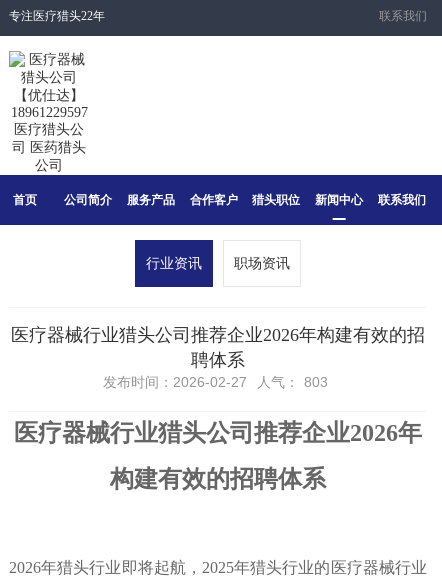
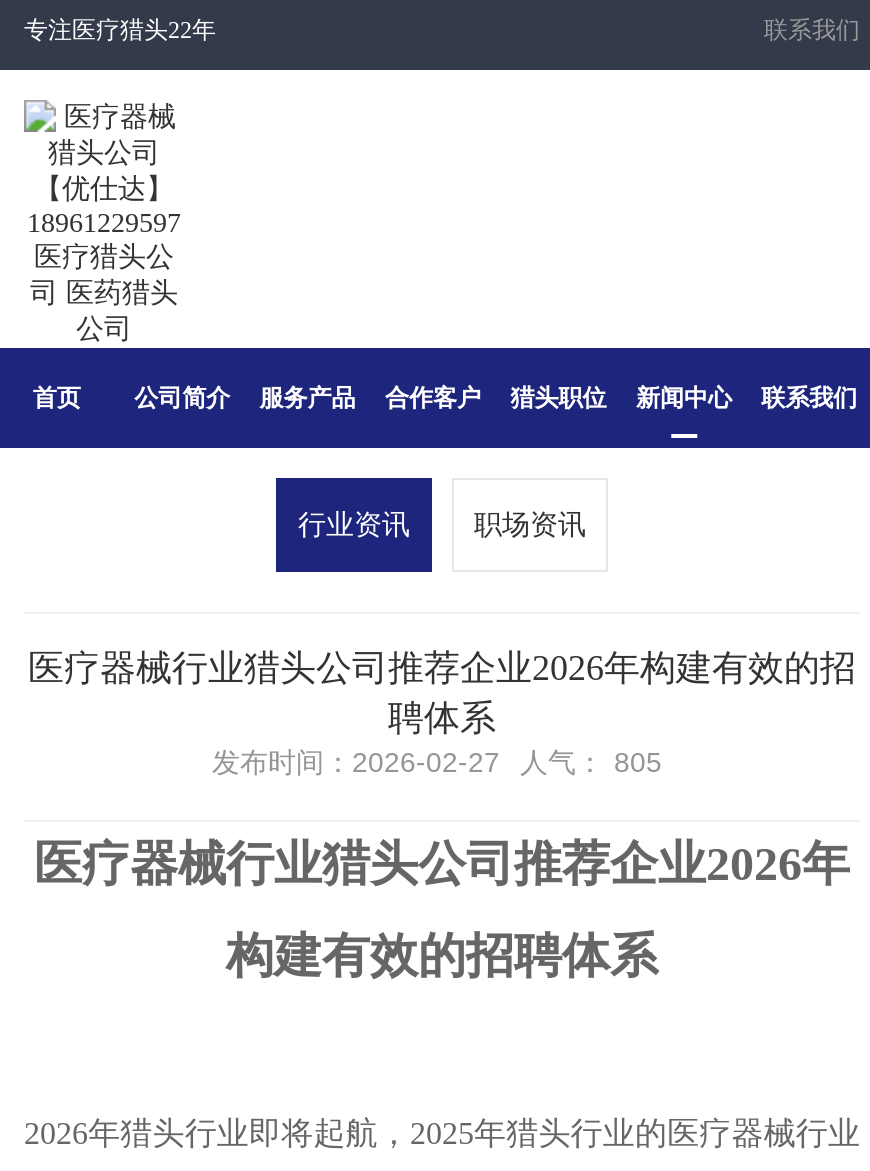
[103,374,328,390] 发布时间：2026-02-27 人气： 803 -> [212,746,662,778] 发布时间：2026-02-27 人气： 805

